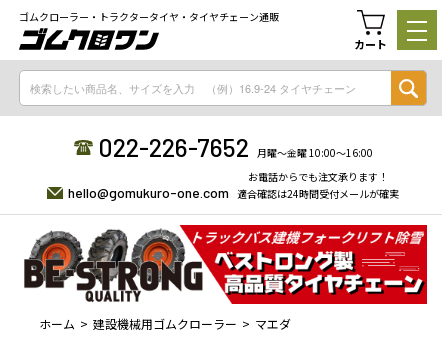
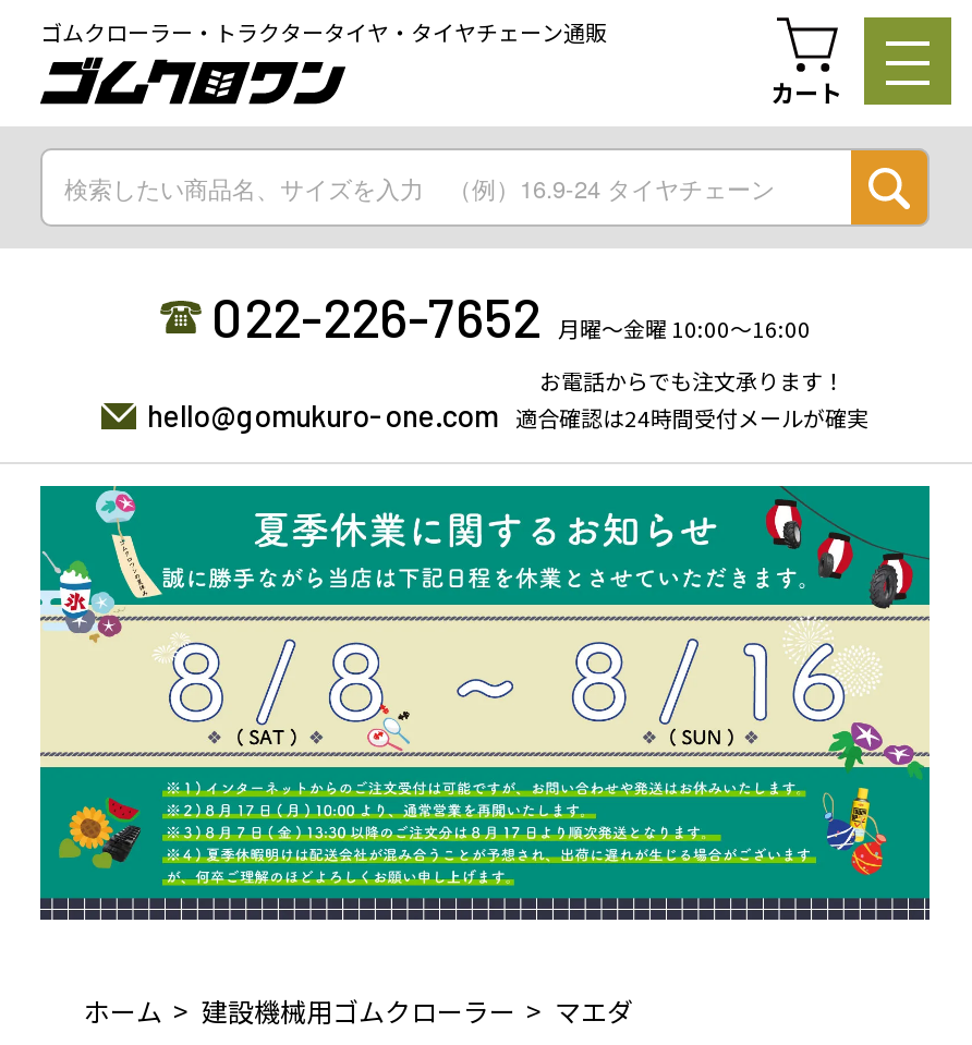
[19,224,428,305] [image] -> [38,484,932,922] [image]

